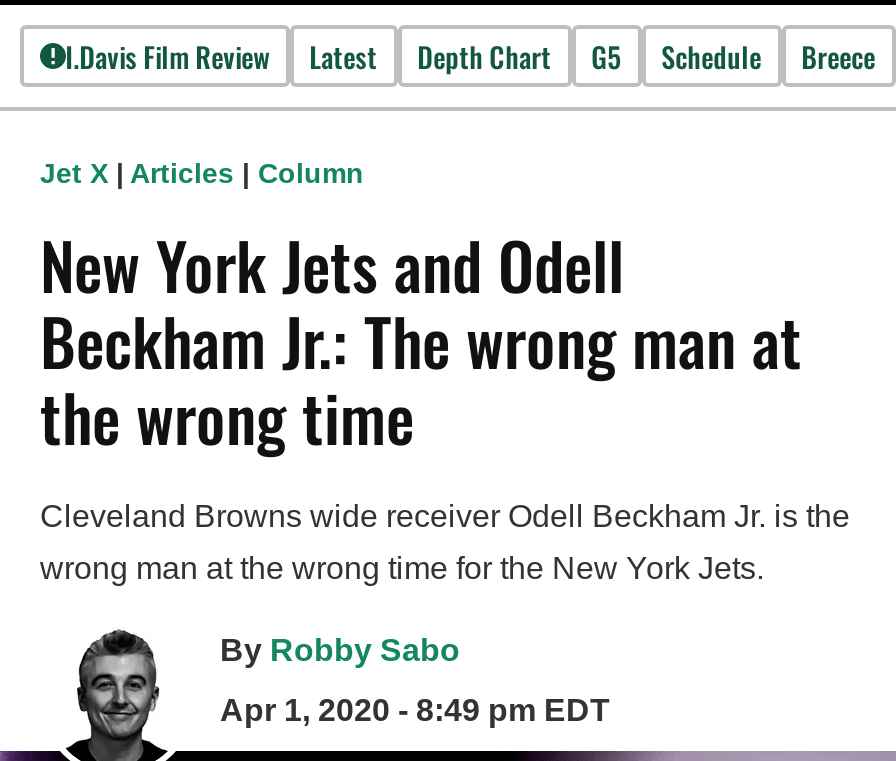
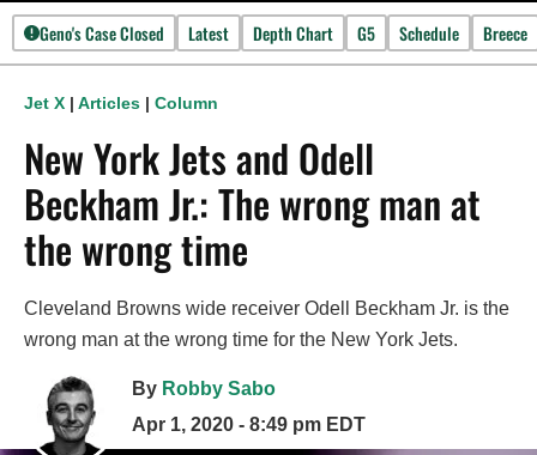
[65,35,269,77] I.Davis Film Review -> [39,20,164,45] Geno's Case Closed

